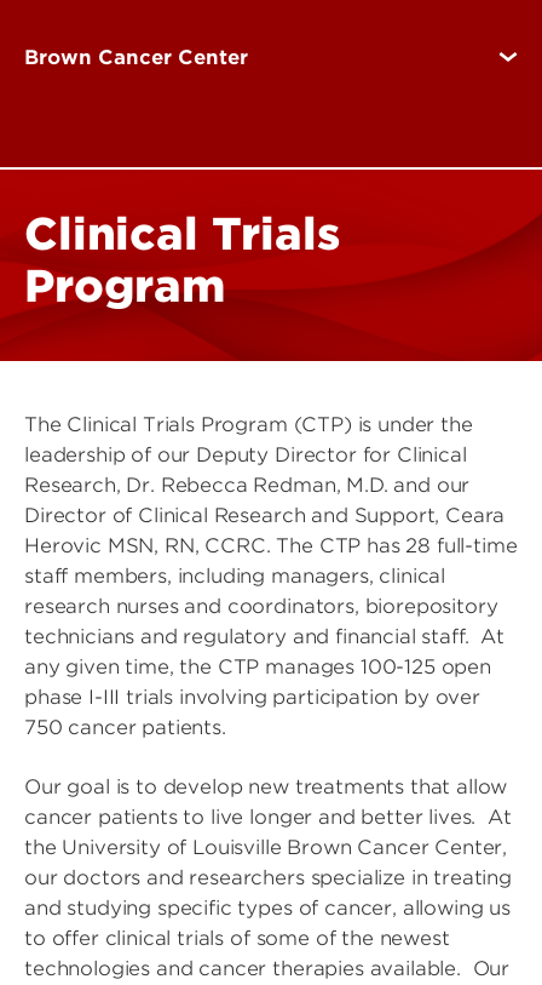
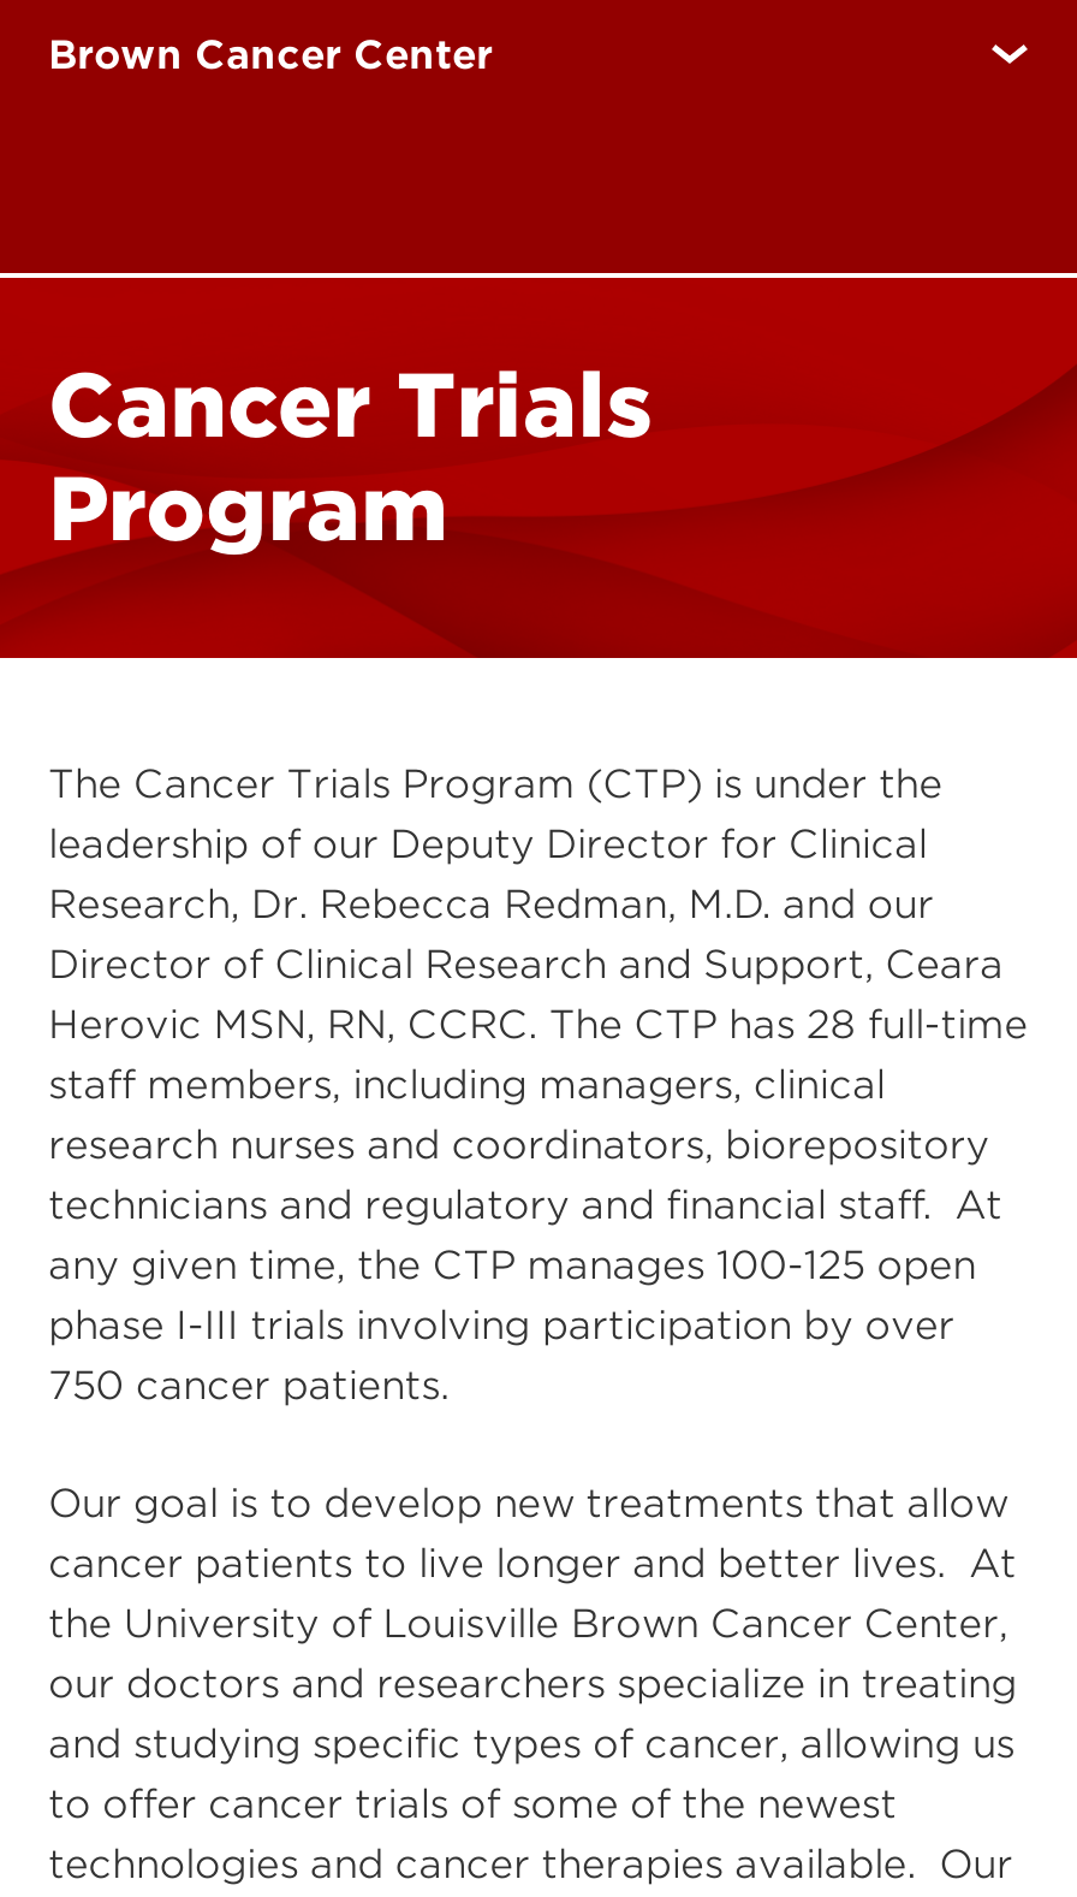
[24,207,339,260] Clinical Trials -> [48,352,651,458] Cancer Trials
[24,413,473,436] The Clinical Trials Program (CTP) is under the -> [48,761,942,807] The Cancer Trials Program (CTP) is under the
[24,927,450,950] to offer clinical trials of some of the newest -> [48,1782,897,1827] to offer cancer trials of some of the newest

